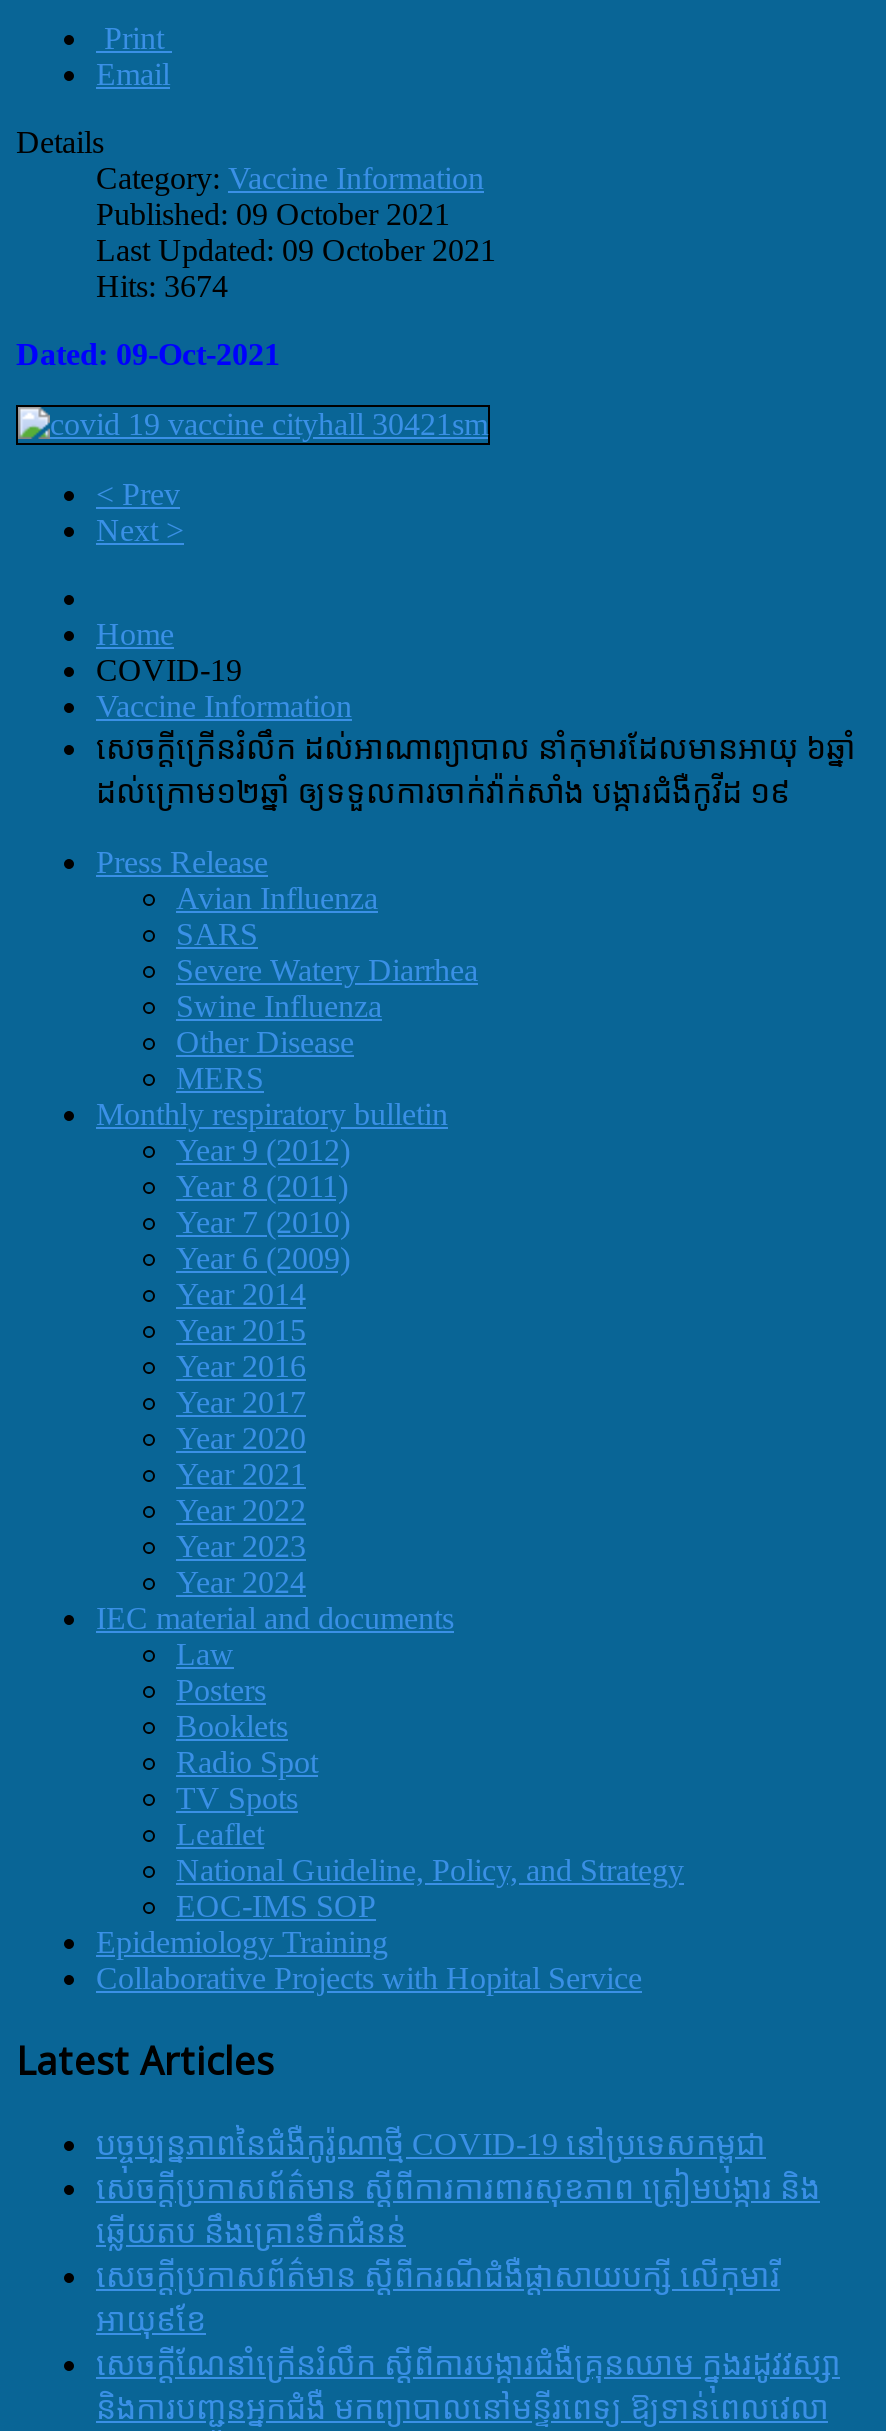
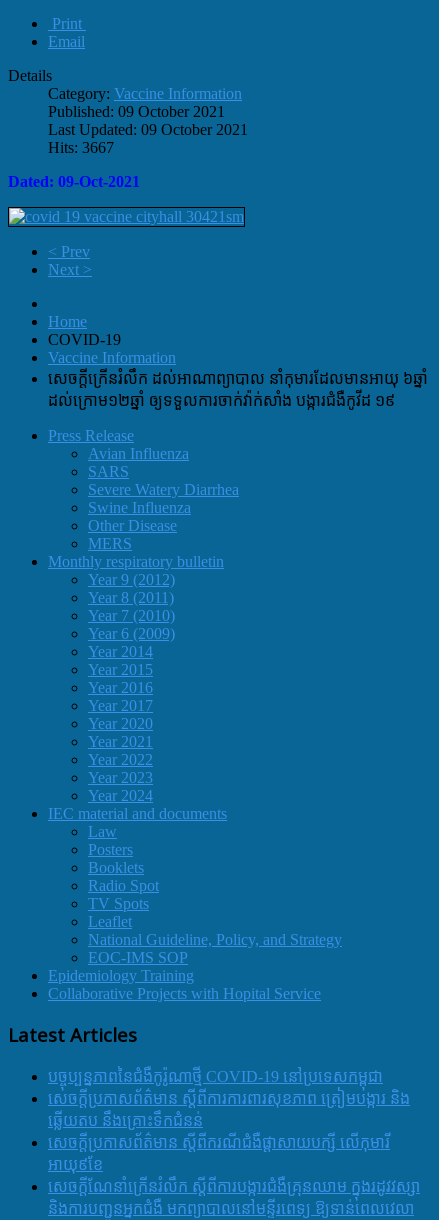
[96,269,228,303] Hits: 3674 -> [48,139,114,156] Hits: 3667

